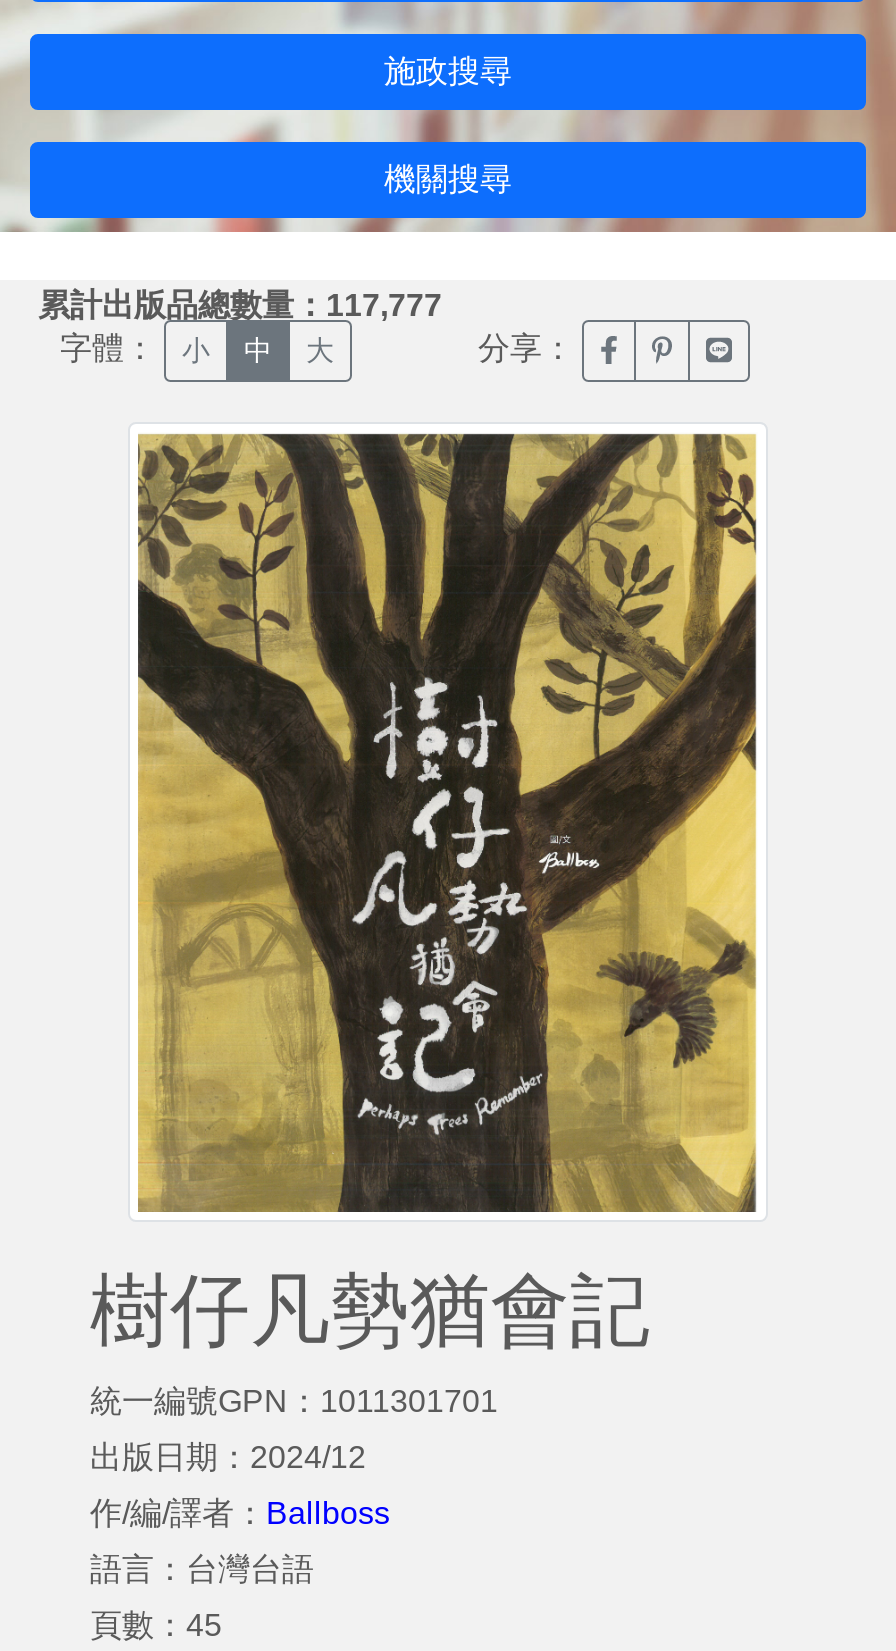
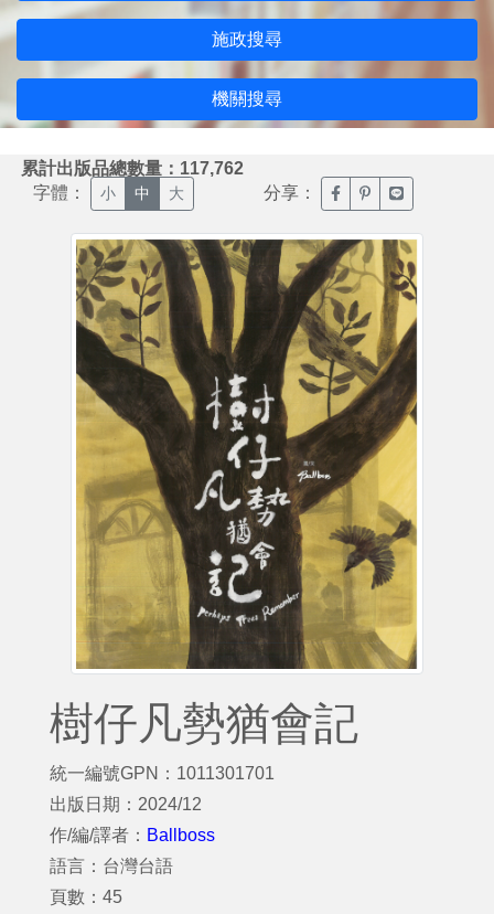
[38,287,442,321] 累計出版品總數量：117,777 -> [21,159,244,177] 累計出版品總數量：117,762

